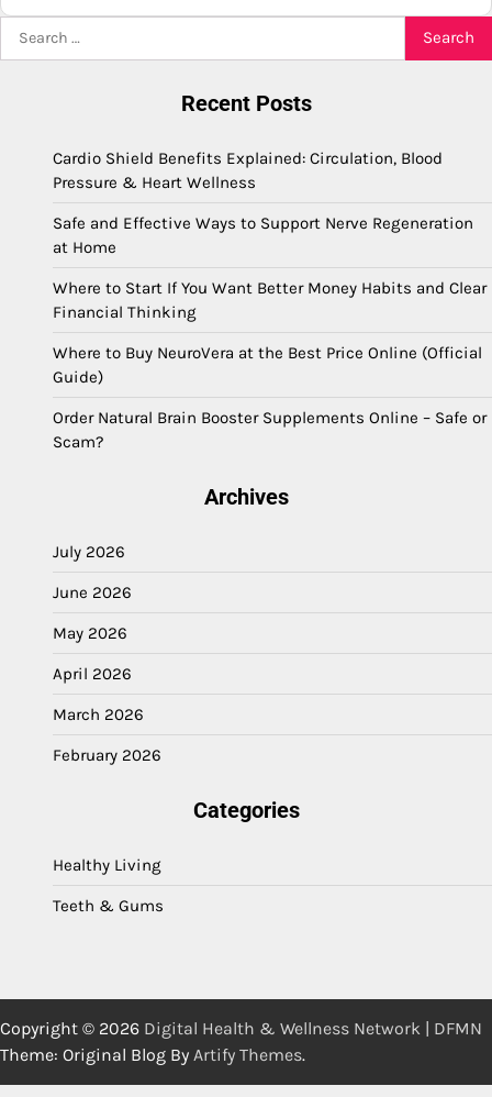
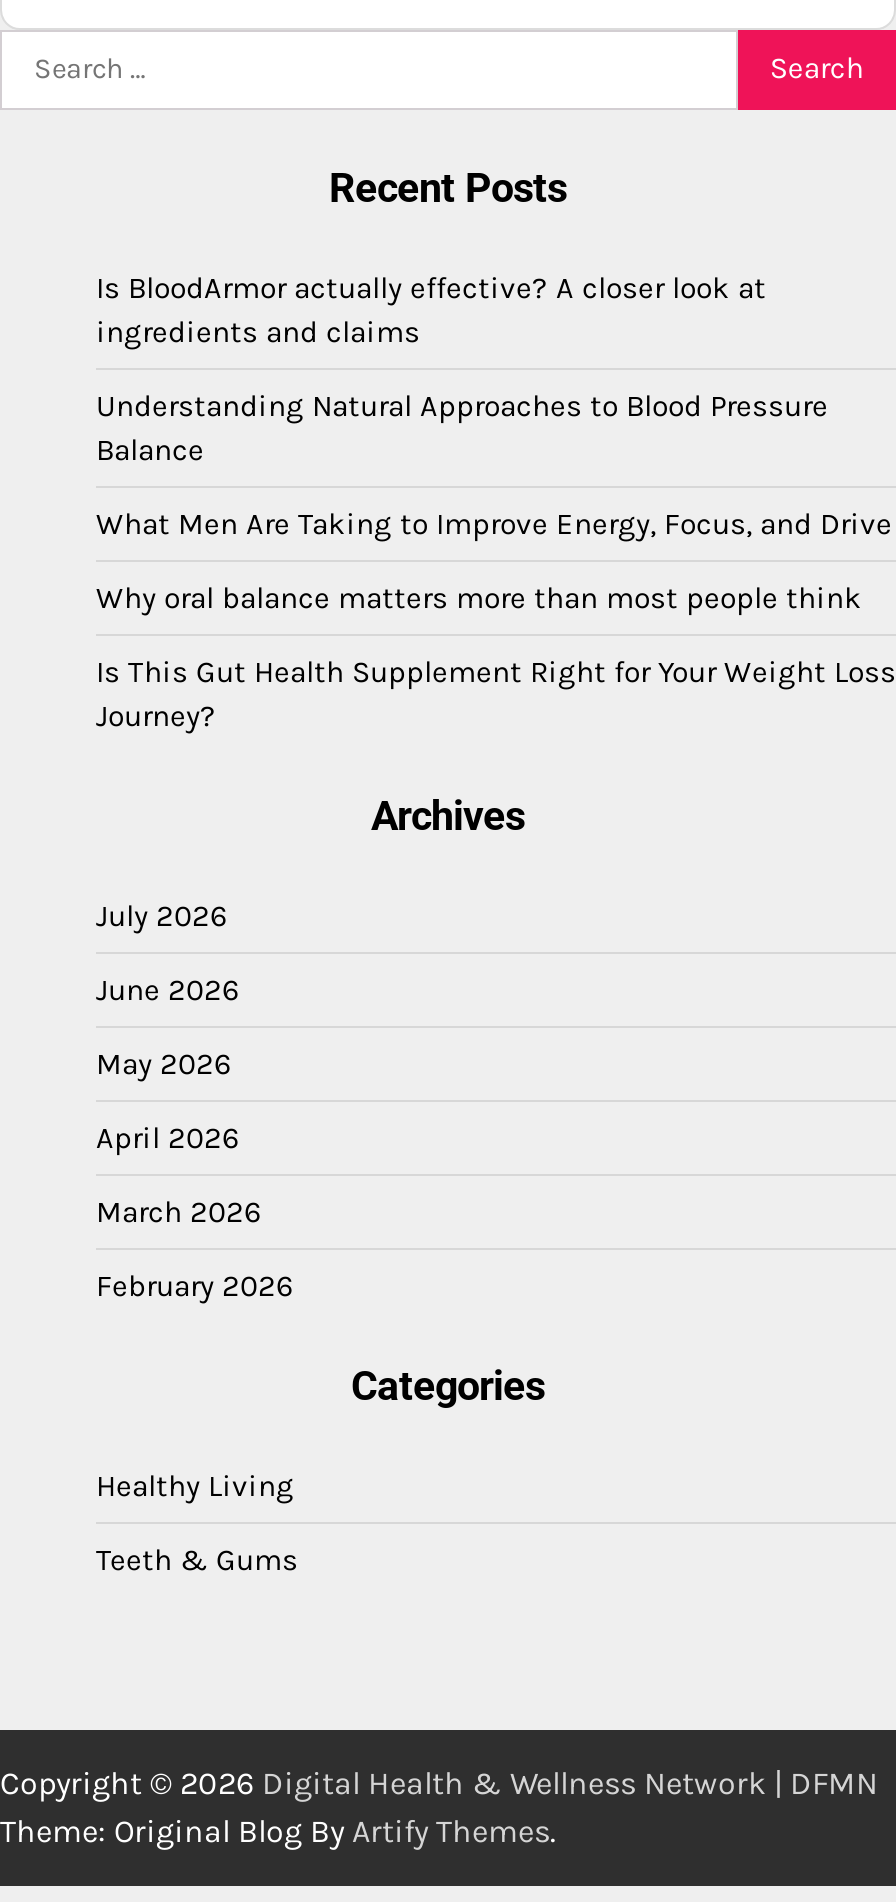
[53,148,443,192] Cardio Shield Benefits Explained: Circulation, Blood | Pressure & Heart Wellness -> [96,270,766,350] Is BloodArmor actually effective? A closer look at | ingredients and claims
[53,213,473,257] Safe and Effective Ways to Support Nerve Regeneration | at Home -> [96,388,828,468] Understanding Natural Approaches to Blood Pressure | Balance
[53,278,487,322] Where to Start If You Want Better Money Habits and Clear | Financial Thinking -> [96,506,892,542] What Men Are Taking to Improve Energy, Focus, and Drive
[53,343,482,387] Where to Buy NeuroVera at the Best Price Online (Official | Guide) -> [96,580,862,616] Why oral balance matters more than most people think
[53,408,487,452] Order Natural Brain Booster Supplements Online – Safe or | Scam? -> [96,654,896,734] Is This Gut Health Supplement Right for Your Weight Loss | Journey?

